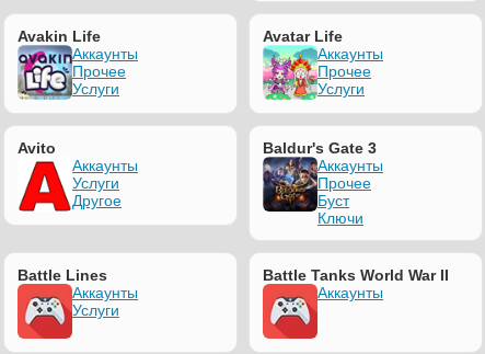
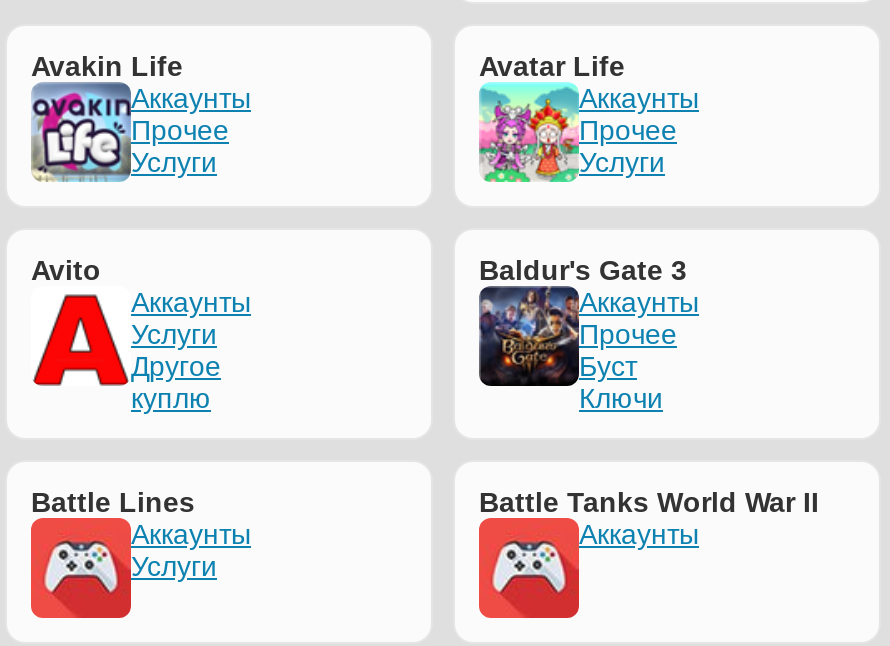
none -> [131,382,211,414] куплю

